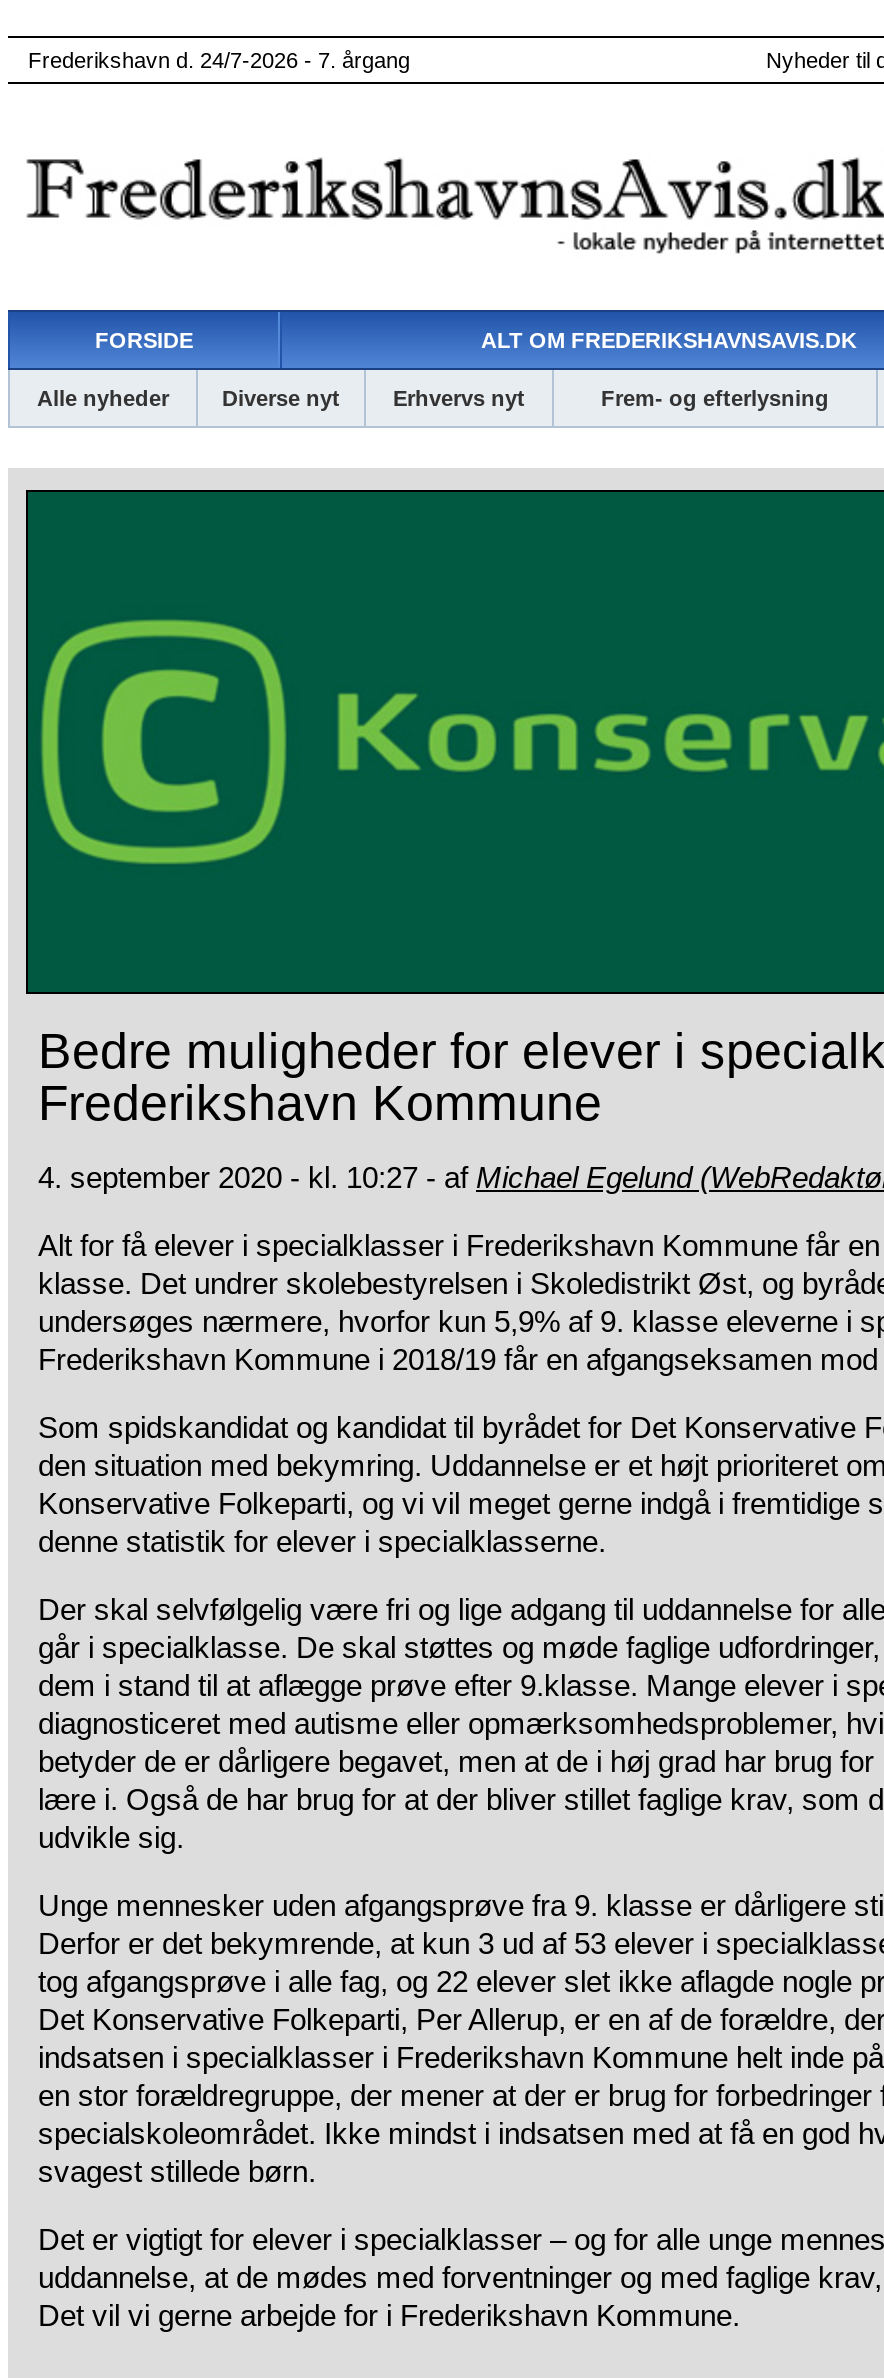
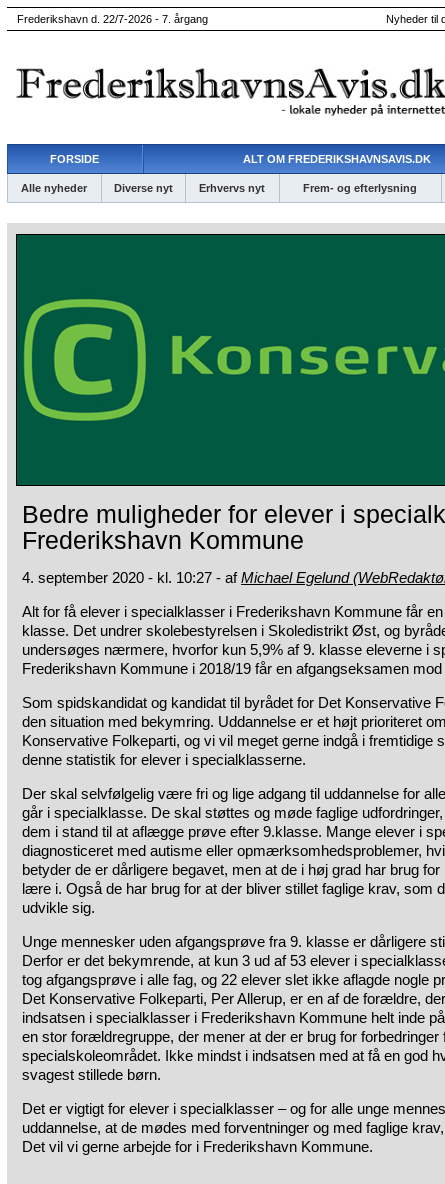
[28,48,410,72] Frederikshavn d. 24/7-2026 - 7. årgang -> [17,13,208,25] Frederikshavn d. 22/7-2026 - 7. årgang

